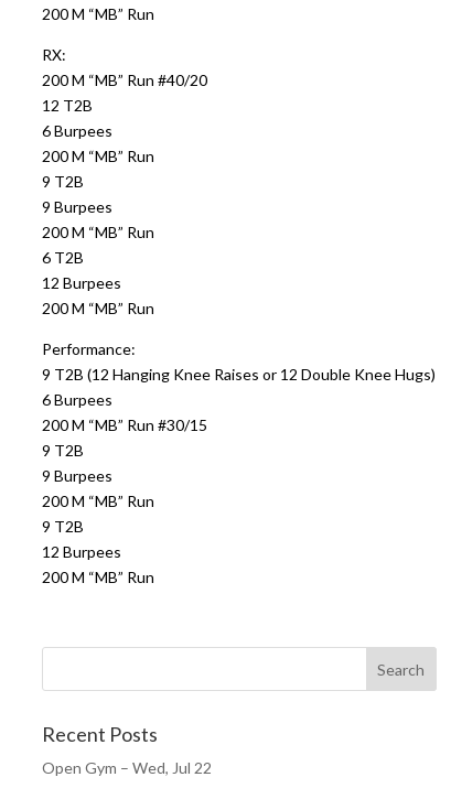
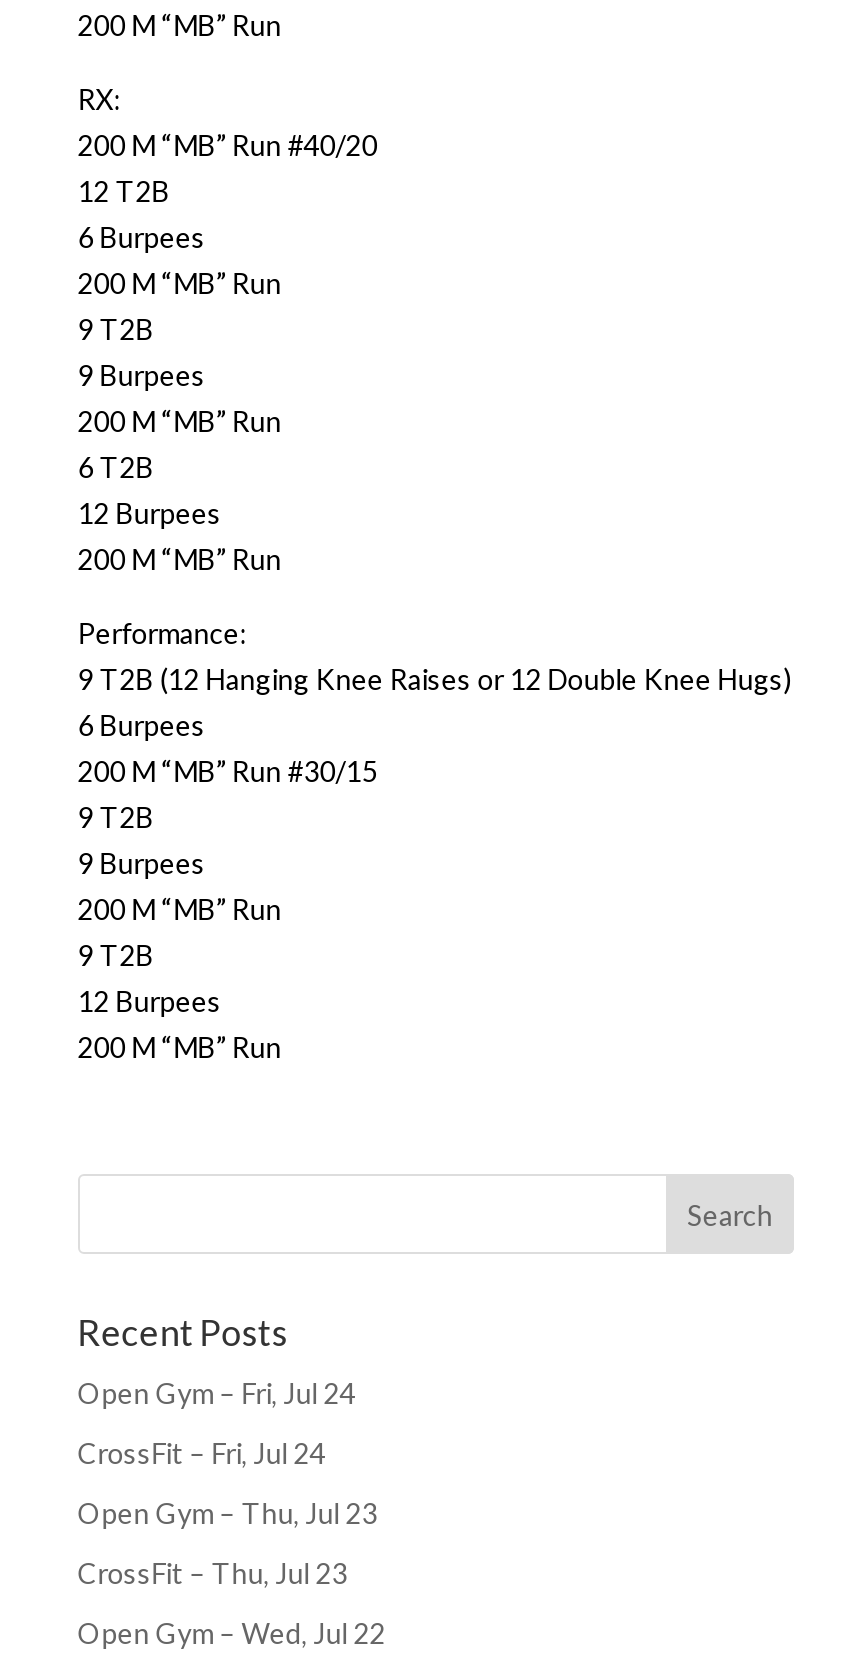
none -> [78,1376,378,1590] Open Gym – Fri, Jul 24 | CrossFit – Fri, Jul 24 | Open Gym – Thu, Jul 23 | CrossFit – Thu, Jul 23

